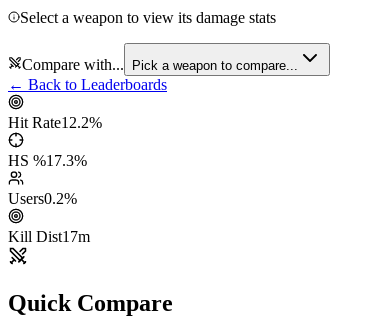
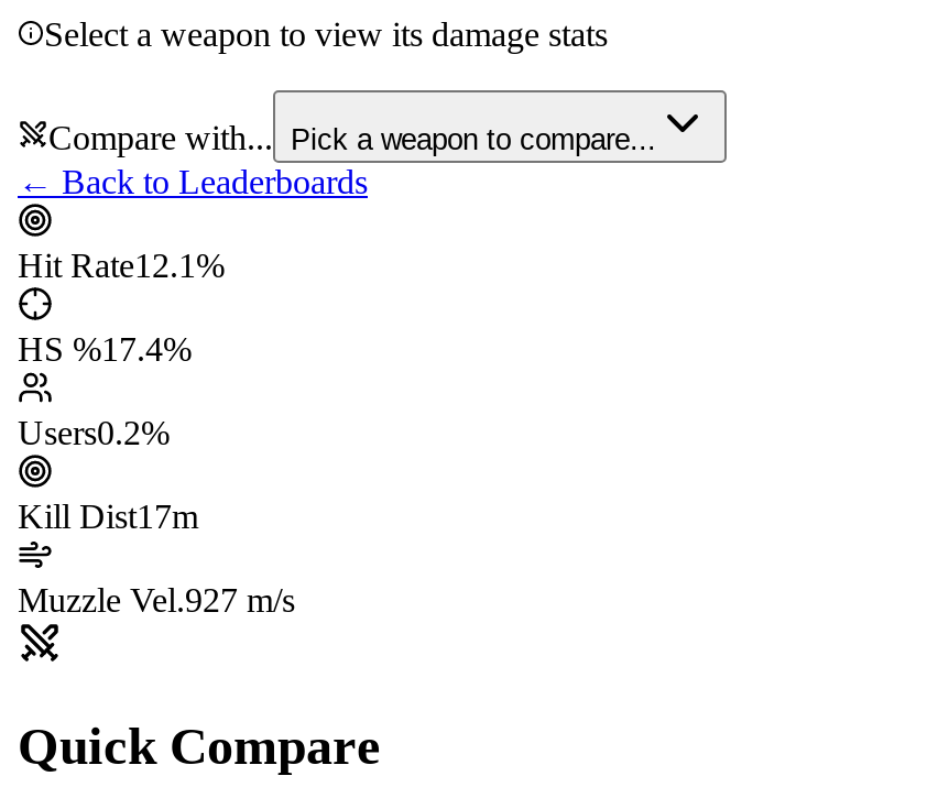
[8,114,102,131] Hit Rate12.2% -> [18,246,225,283] Hit Rate12.1%
[8,152,87,169] HS %17.3% -> [18,330,192,367] HS %17.4%
none -> [18,581,295,618] Muzzle Vel.927 m/s

